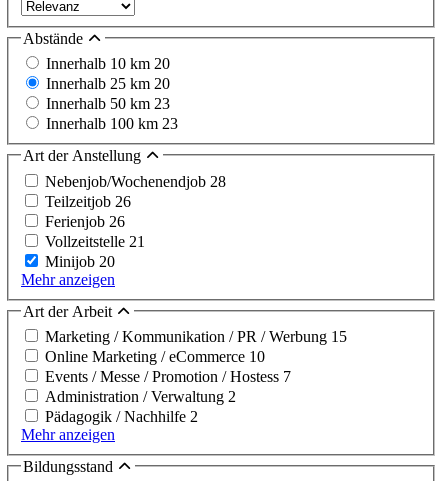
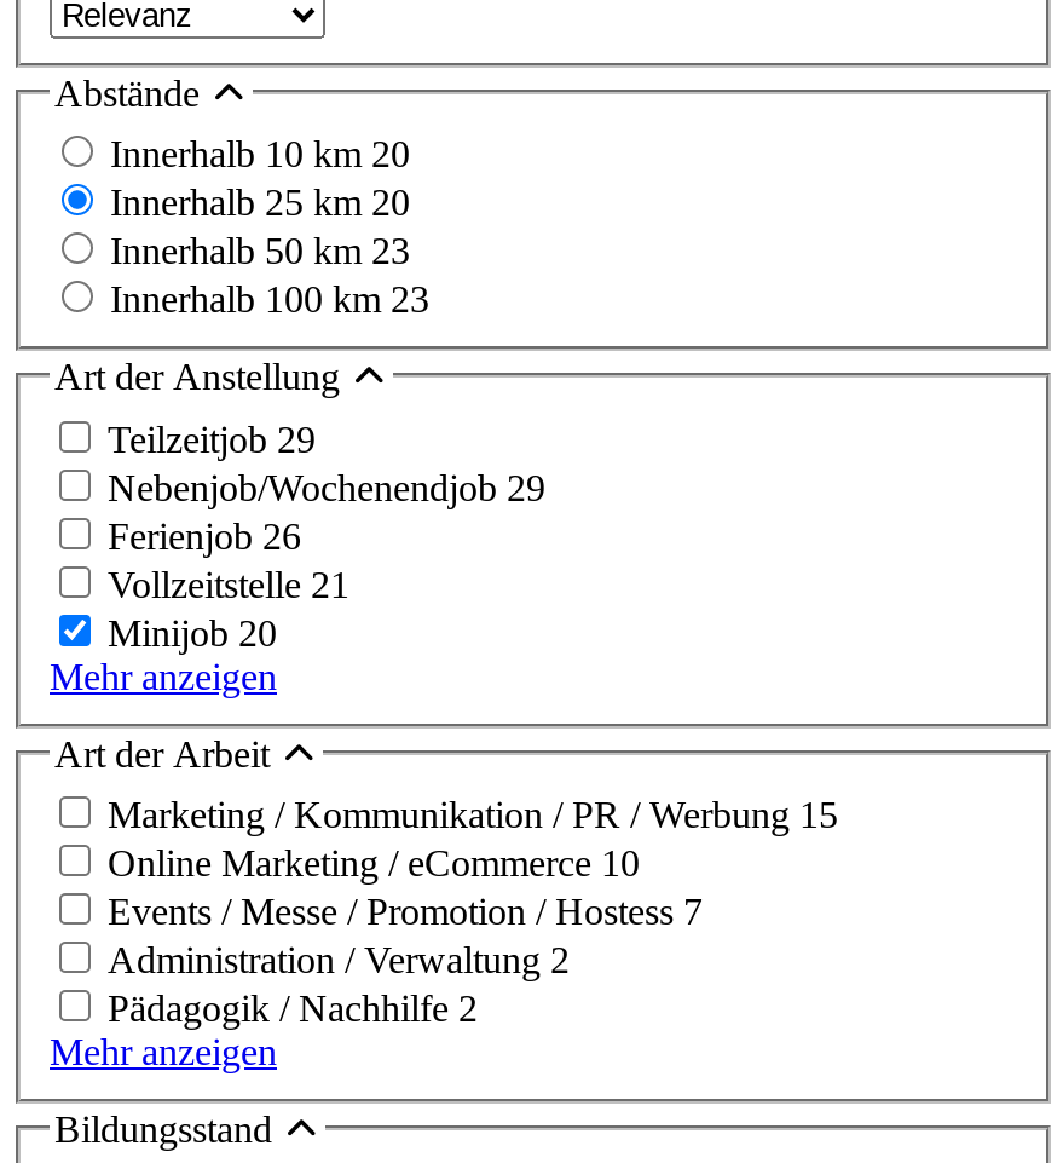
[45,173,226,210] Nebenjob/Wochenendjob 28 | Teilzeitjob 26 -> [108,418,545,508] Teilzeitjob 29 | Nebenjob/Wochenendjob 29

